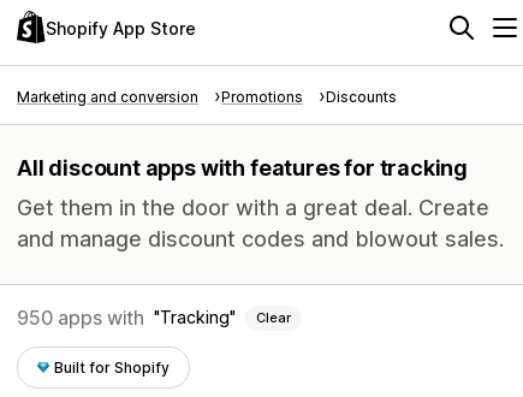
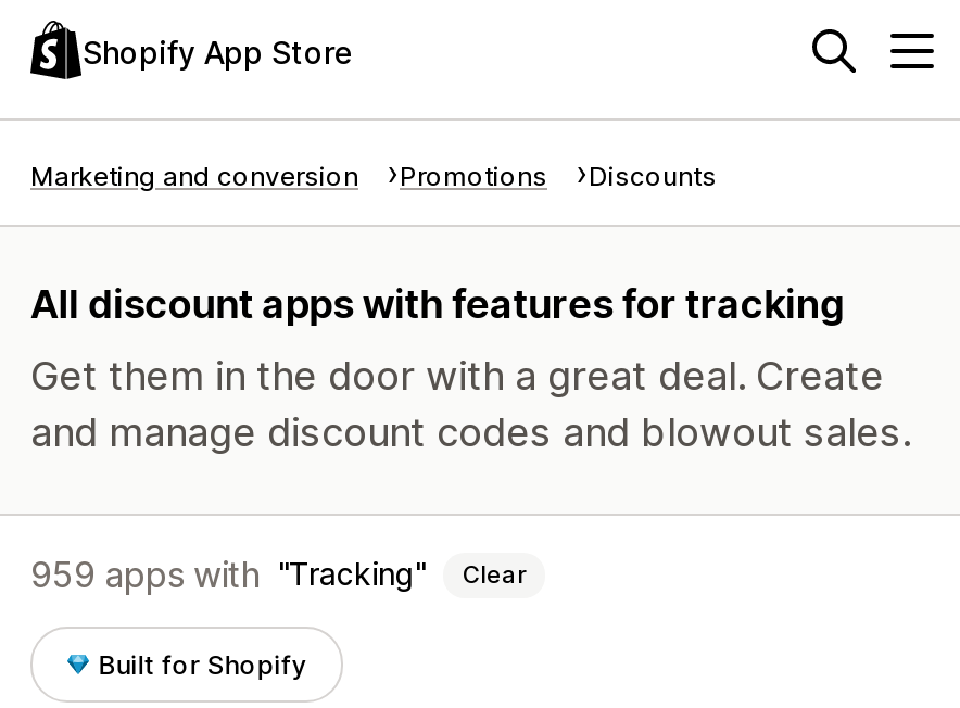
[17,306,291,330] 950 apps with Tracking Clear -> [30,553,526,596] 959 apps with Tracking Clear

